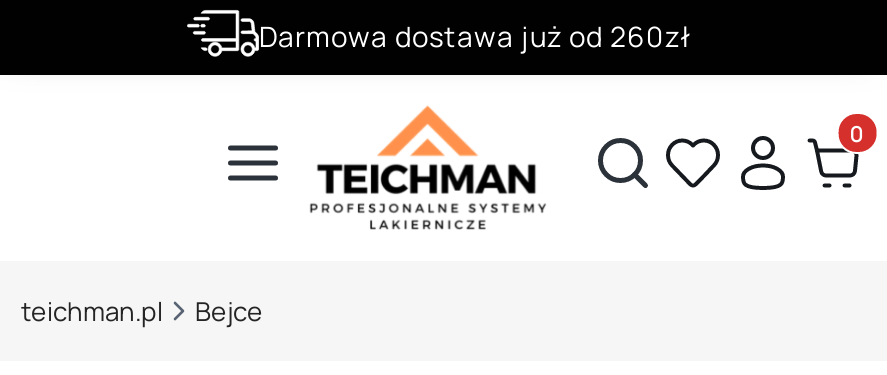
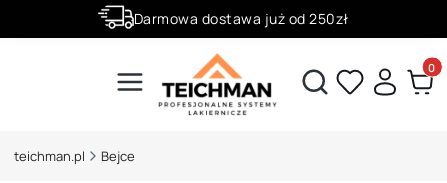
[259,17,691,55] Darmowa dostawa już od 260zł -> [133,9,348,28] Darmowa dostawa już od 250zł

